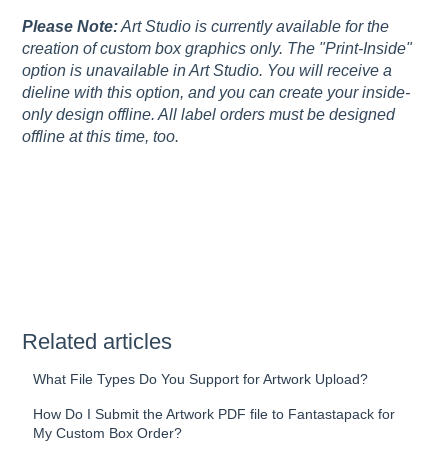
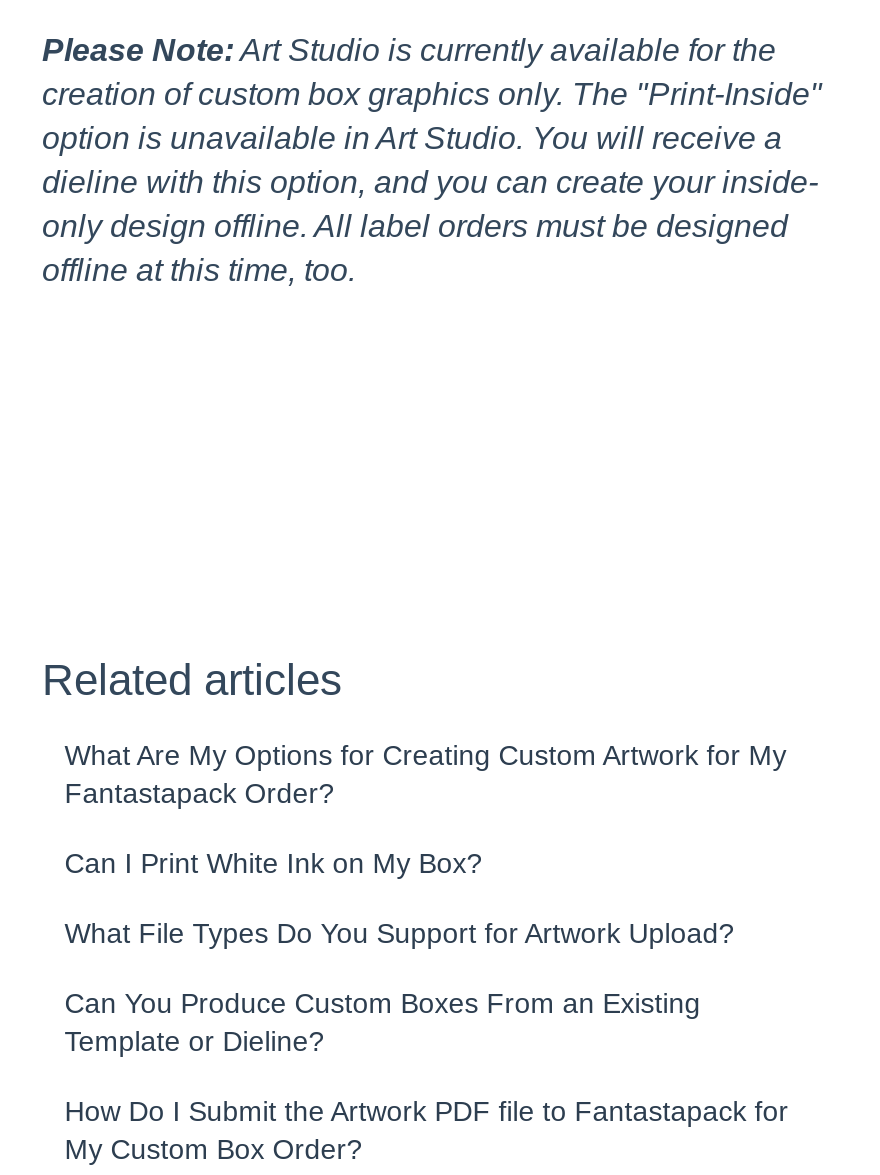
none -> [64,740,786,880] What Are My Options for Creating Custom Artwork for My | Fantastapack Order? | Can I Print White Ink on My Box?
none -> [64,988,700,1058] Can You Produce Custom Boxes From an Existing | Template or Dieline?

